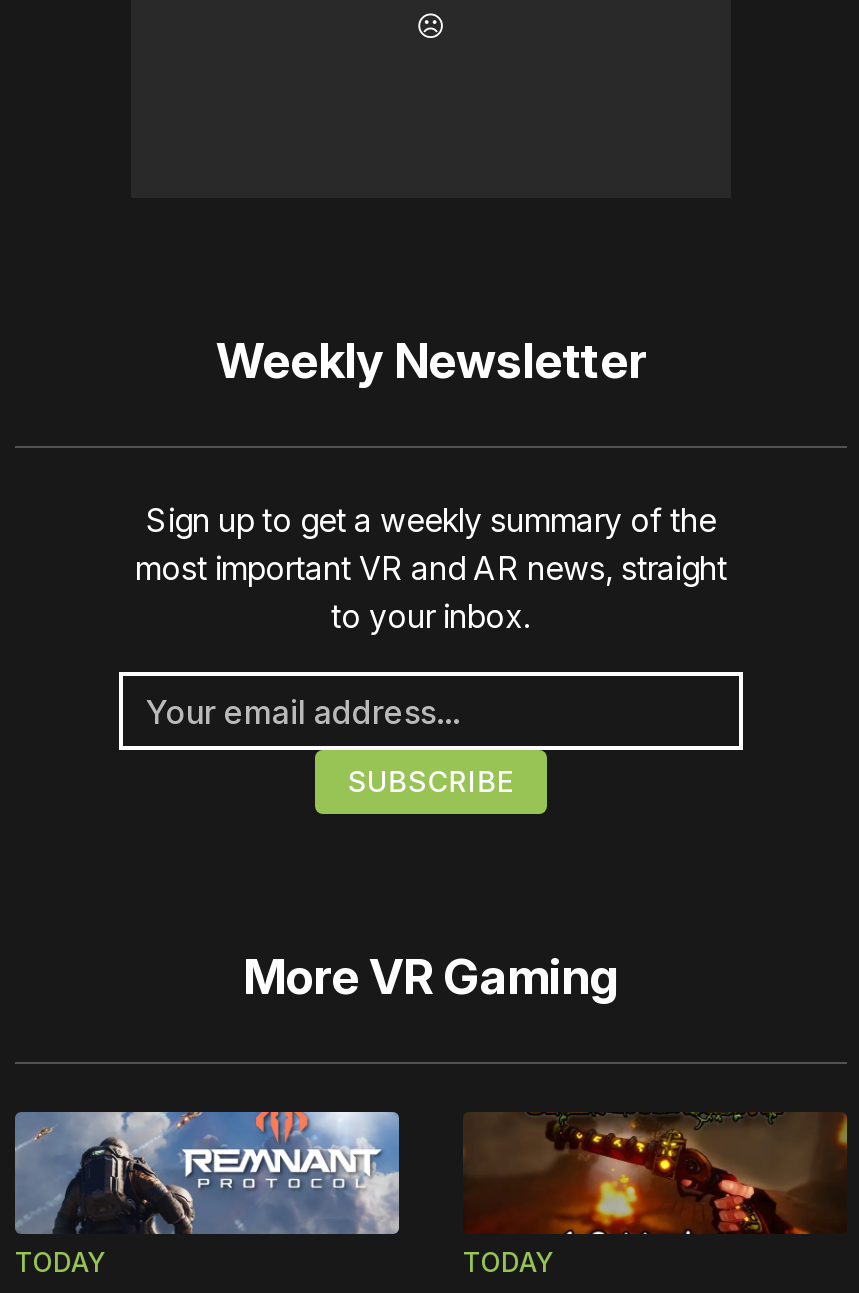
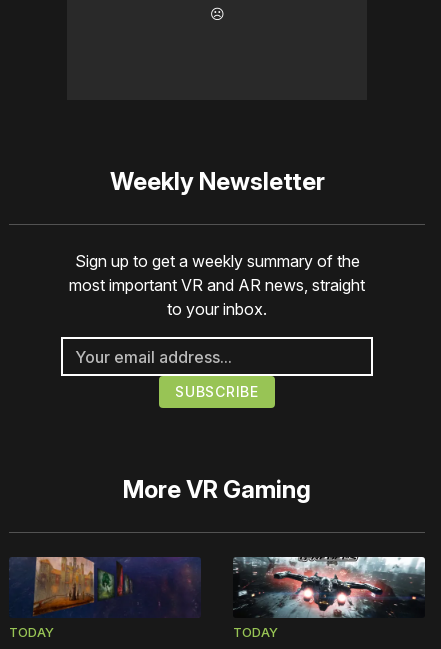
[13,1110,401,1236] [image] -> [9,556,201,618] [image]
[463,1112,849,1236] [image] -> [233,556,426,619] [image]

